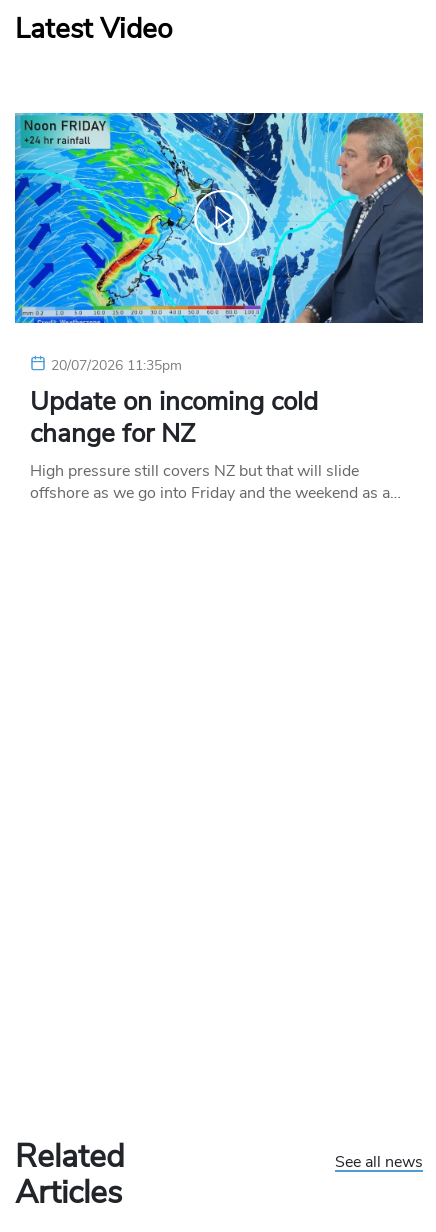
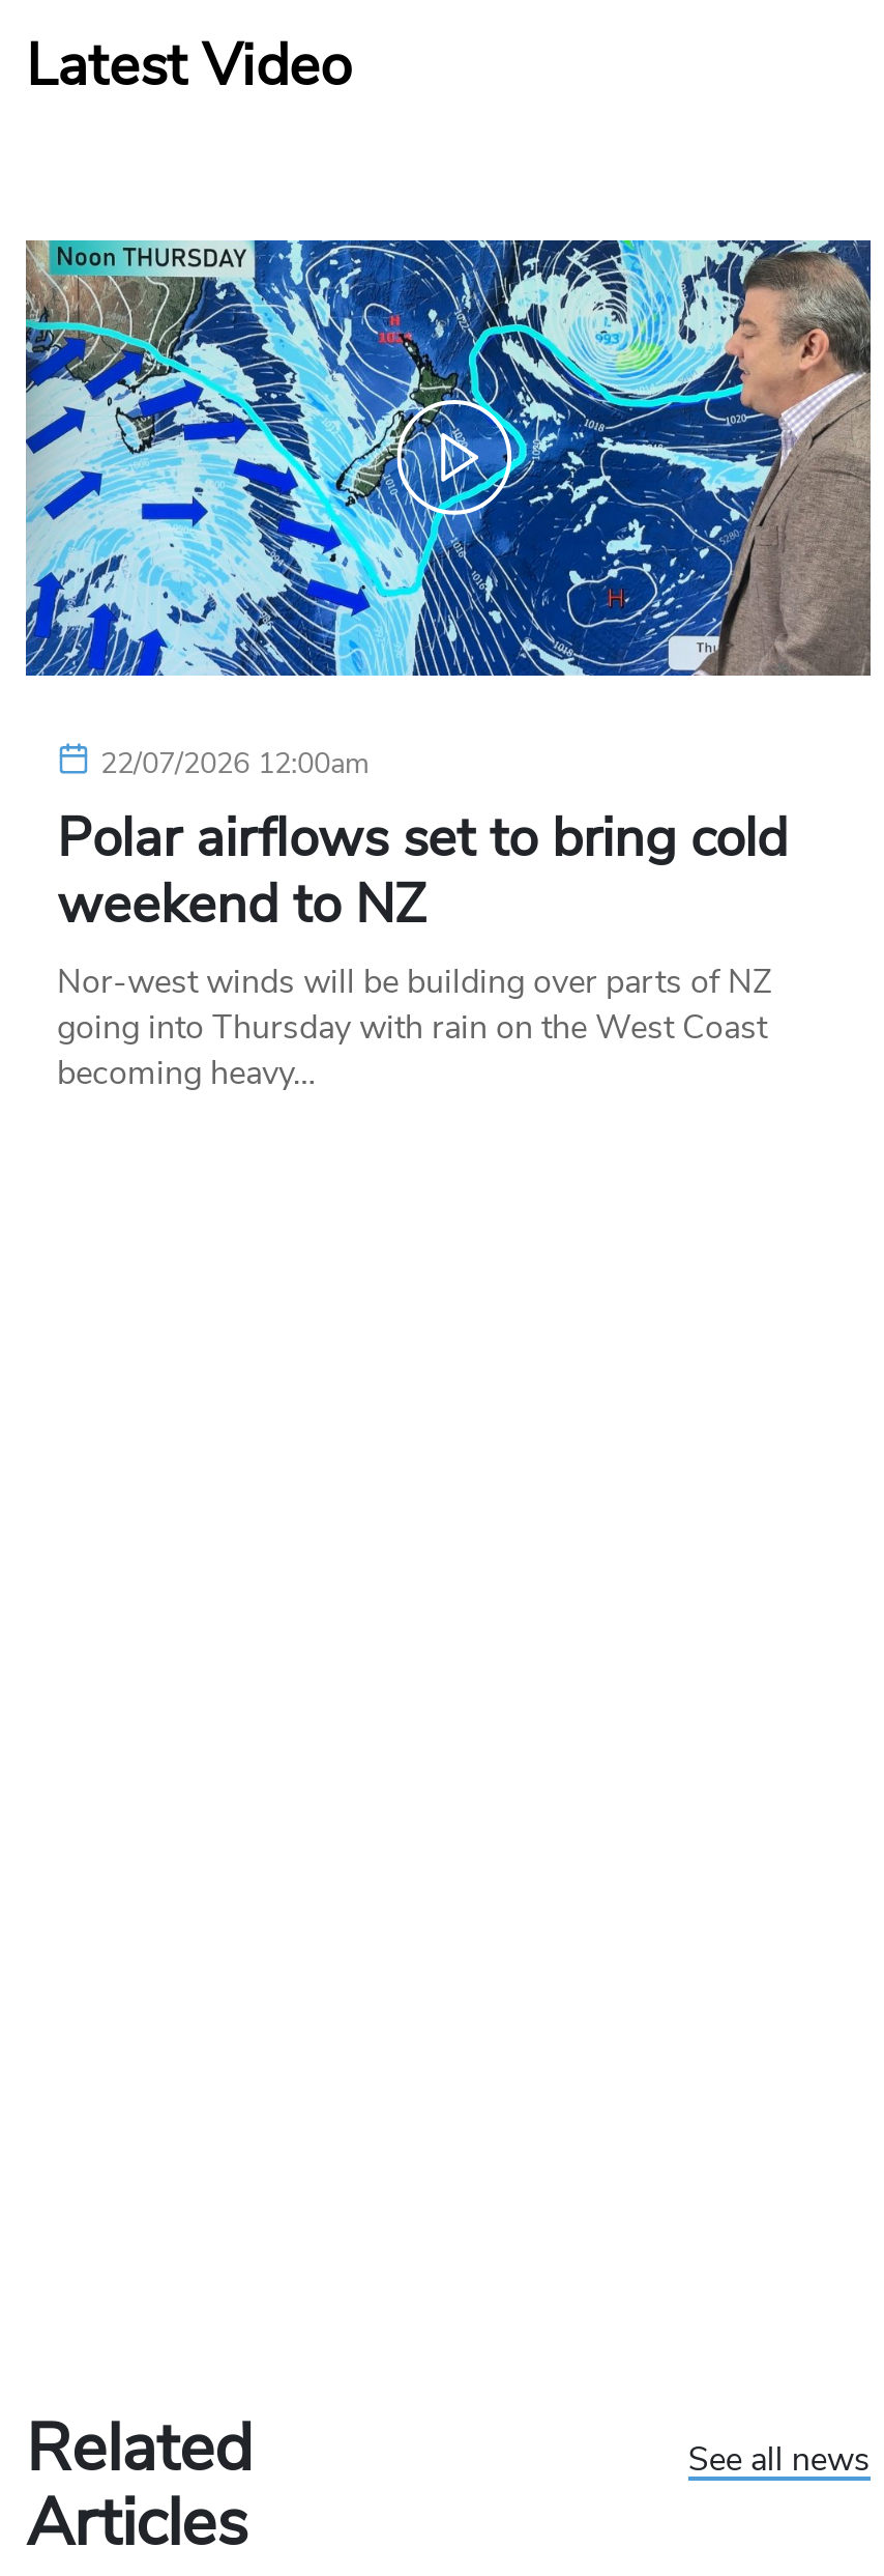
[14,112,424,504] [image] | 20/07/2026 11:35pm | Update on incoming cold | change for NZ | High pressure still covers NZ but that will slide | offshore as we go into Friday and the weekend as a… -> [24,238,873,1096] [image] | 22/07/2026 12:00am | Polar airflows set to bring cold | weekend to NZ | Nor-west winds will be building over parts of NZ | going into Thursday with rain on the West Coast | becoming heavy…

